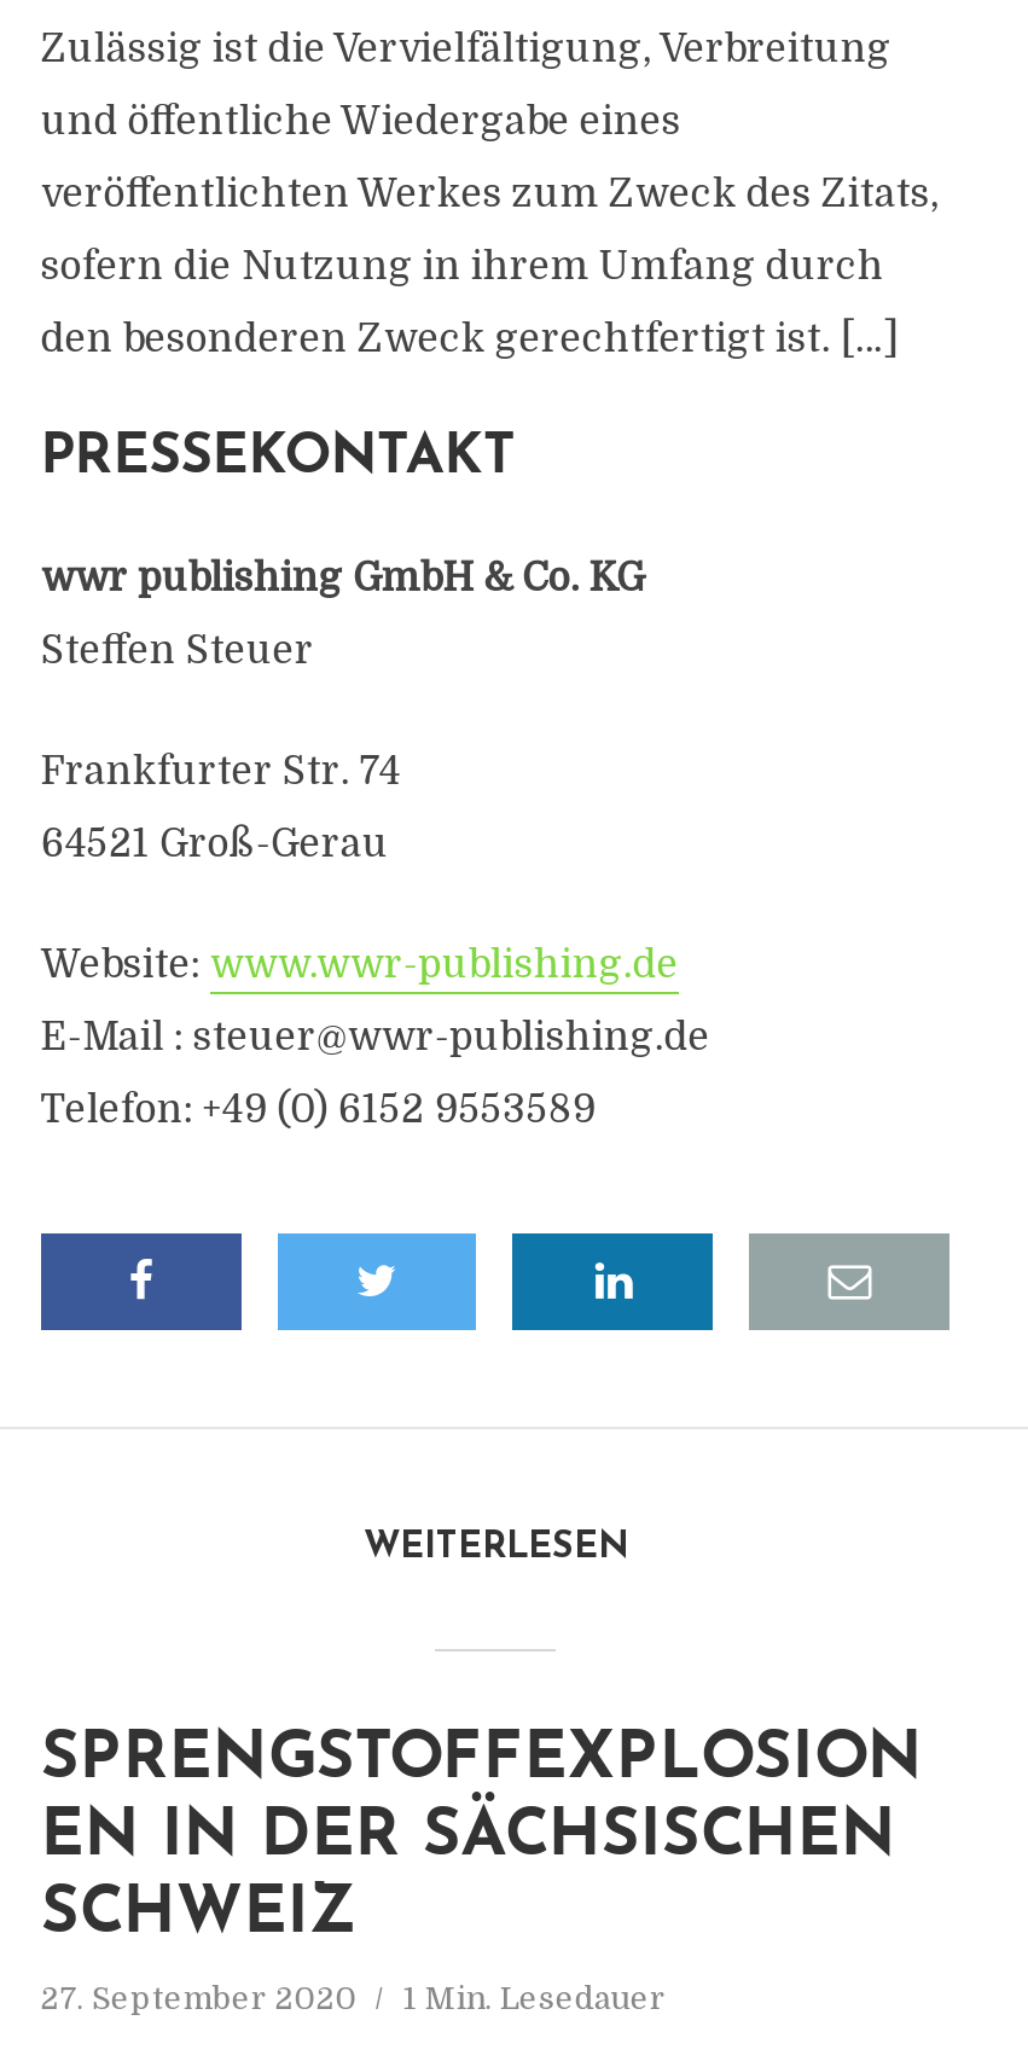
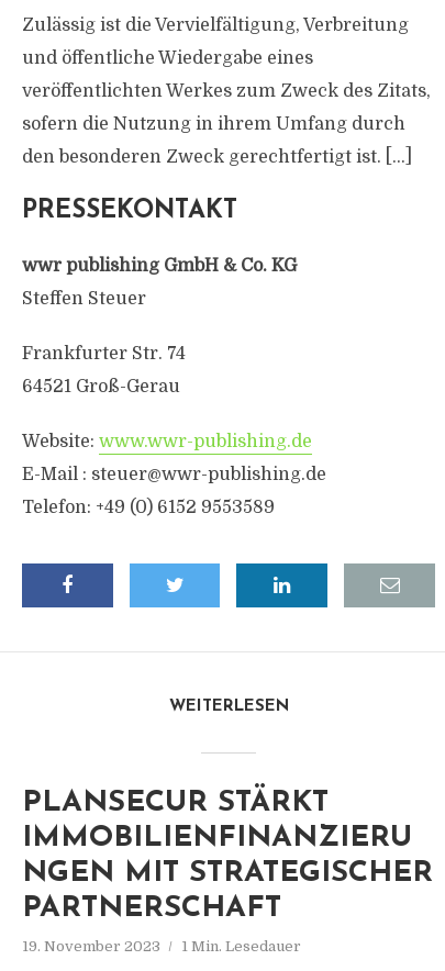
[41,1729,922,1949] SPRENGSTOFFEXPLOSION | EN IN DER SÄCHSISCHEN | SCHWEIZ -> [22,789,433,924] PLANSECUR STÄRKT | IMMOBILIENFINANZIERU | NGEN MIT STRATEGISCHER | PARTNERSCHAFT
[41,1980,666,2016] 27. September 2020 1 Min. Lesedauer -> [22,938,301,955] 19. November 2023 1 Min. Lesedauer

